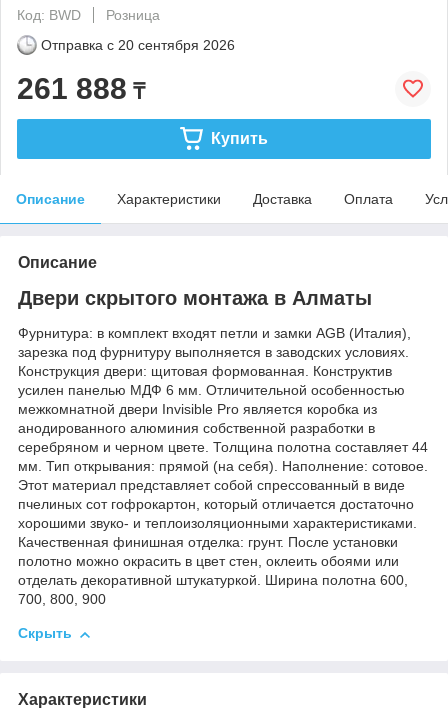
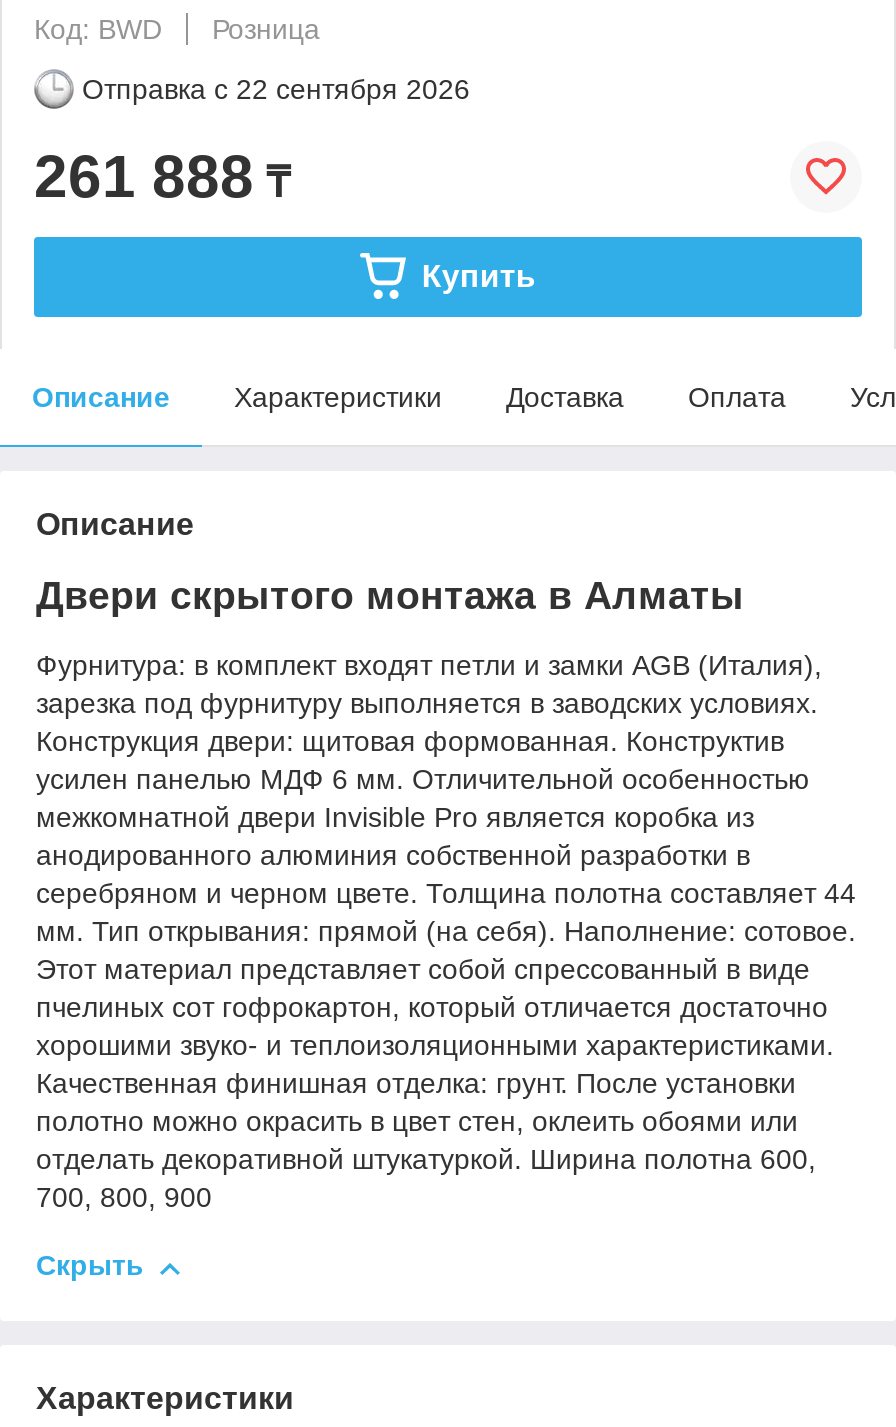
[41,37,235,53] Отправка с 20 сентября 2026 -> [82,73,470,105] Отправка с 22 сентября 2026

